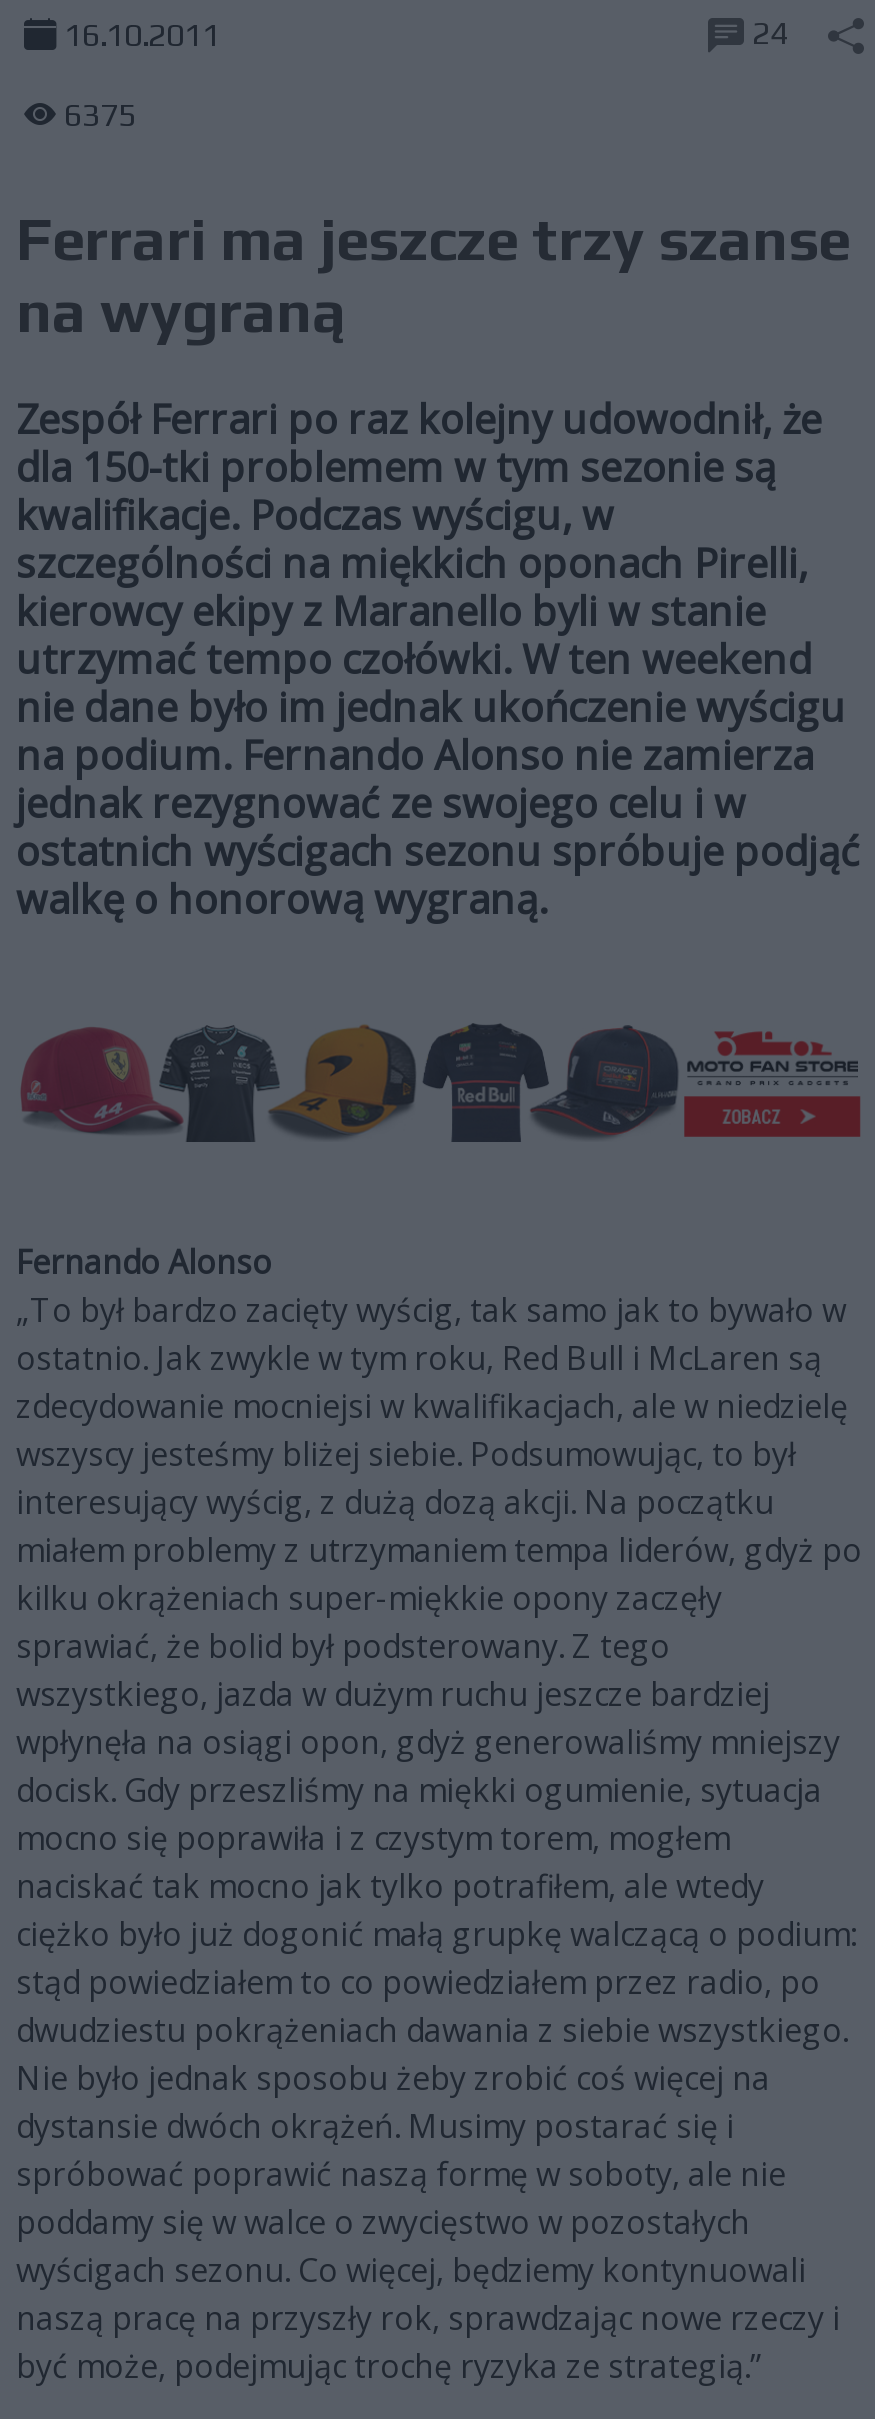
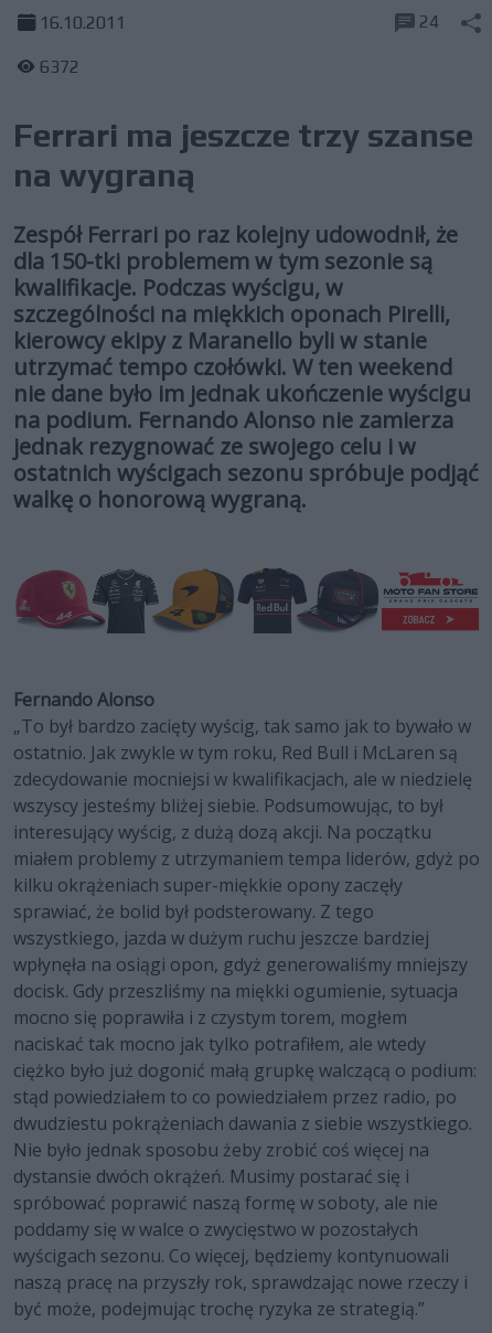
[64,96,136,134] 6375 -> [40,56,79,77] 6372

